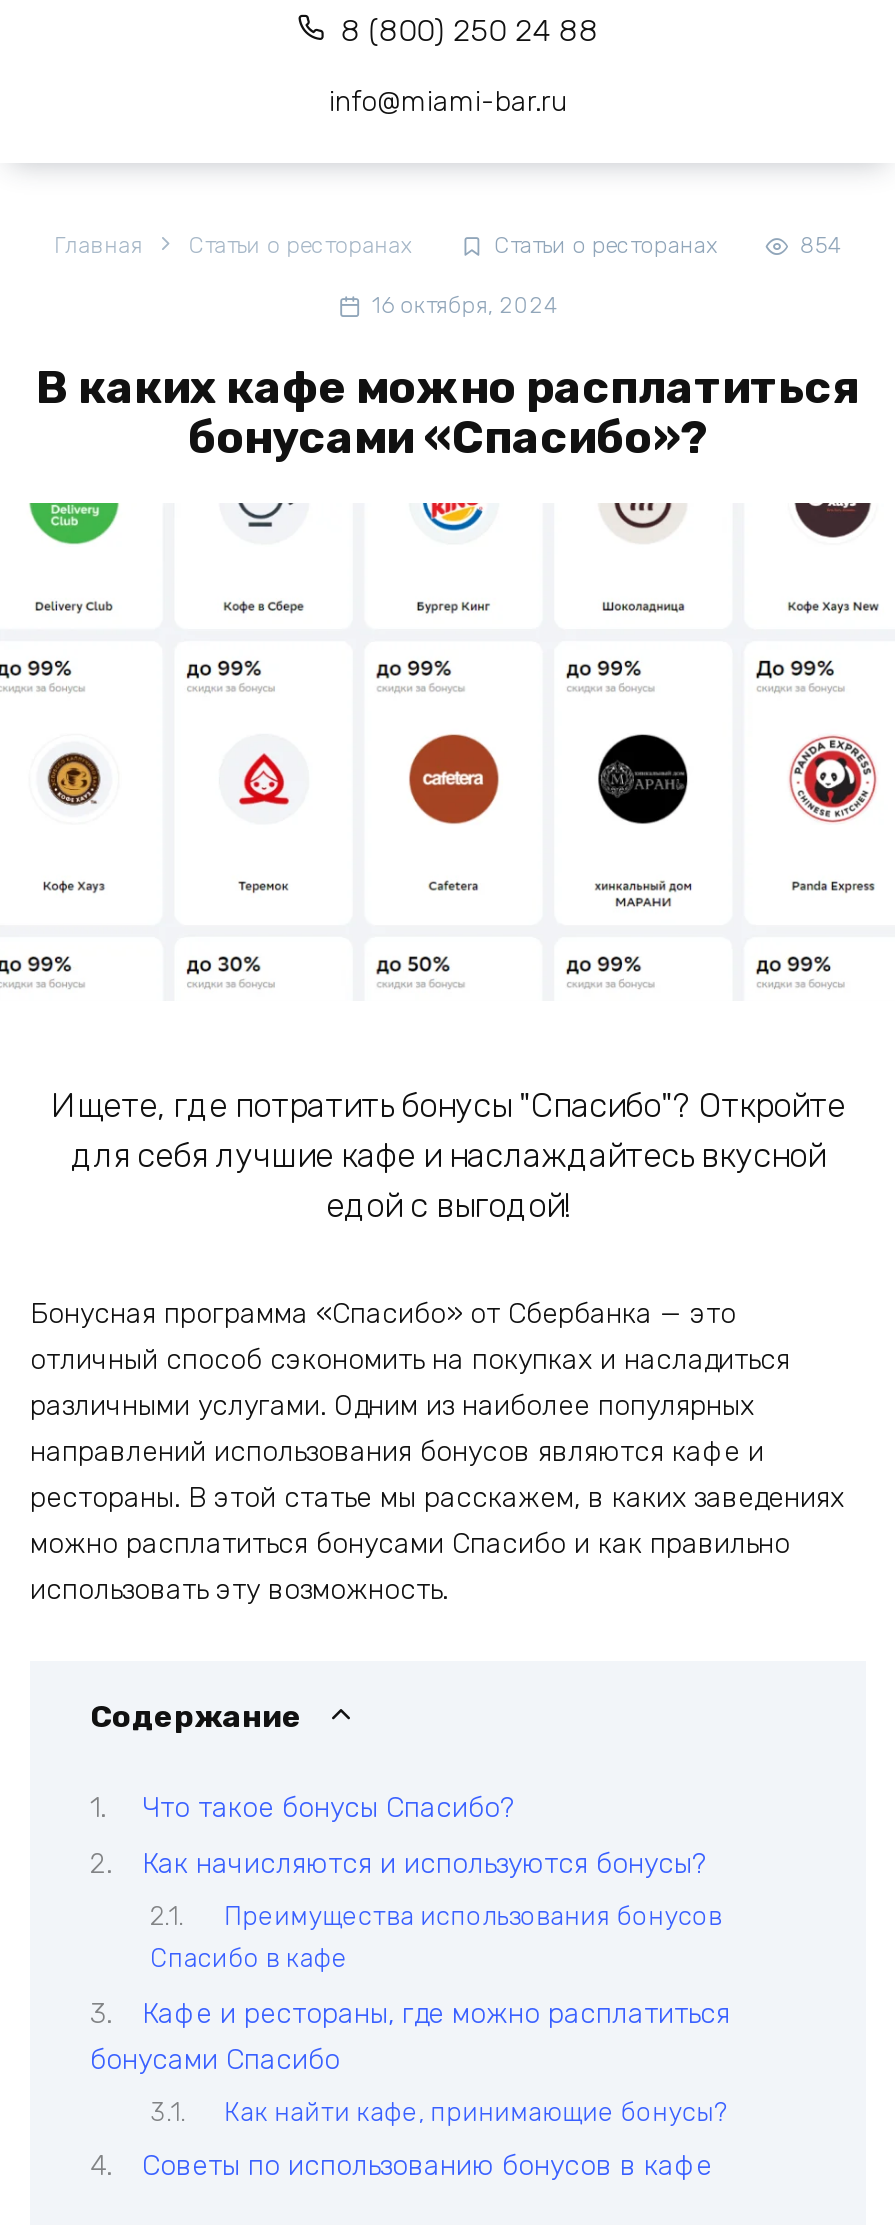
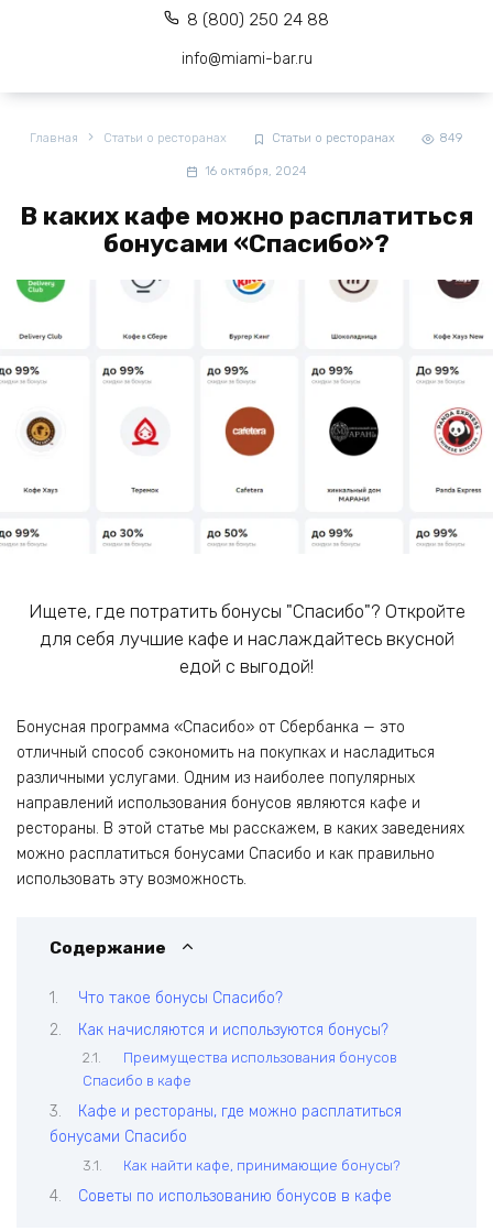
[800,234,842,260] 854 -> [439,131,464,146] 849

